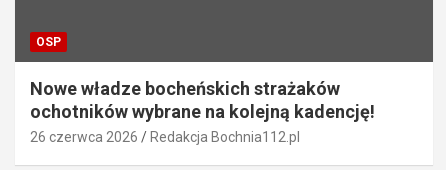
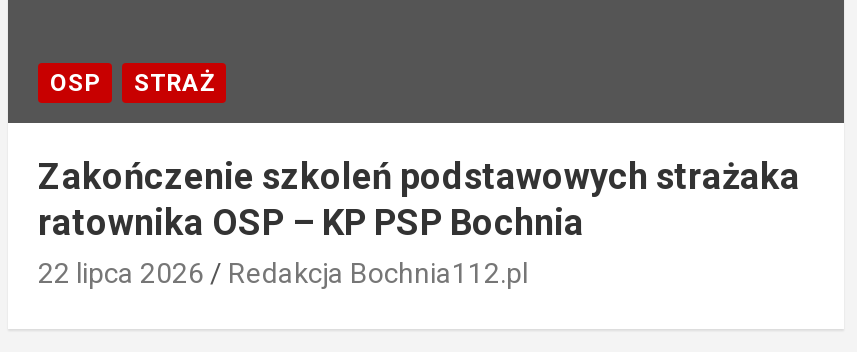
[30,78,375,145] Nowe władze bocheńskich strażaków | ochotników wybrane na kolejną kadencję! | 26 czerwca 2026 -> [38,69,800,289] STRAŻ | Zakończenie szkoleń podstawowych strażaka | ratownika OSP – KP PSP Bochnia | 22 lipca 2026

